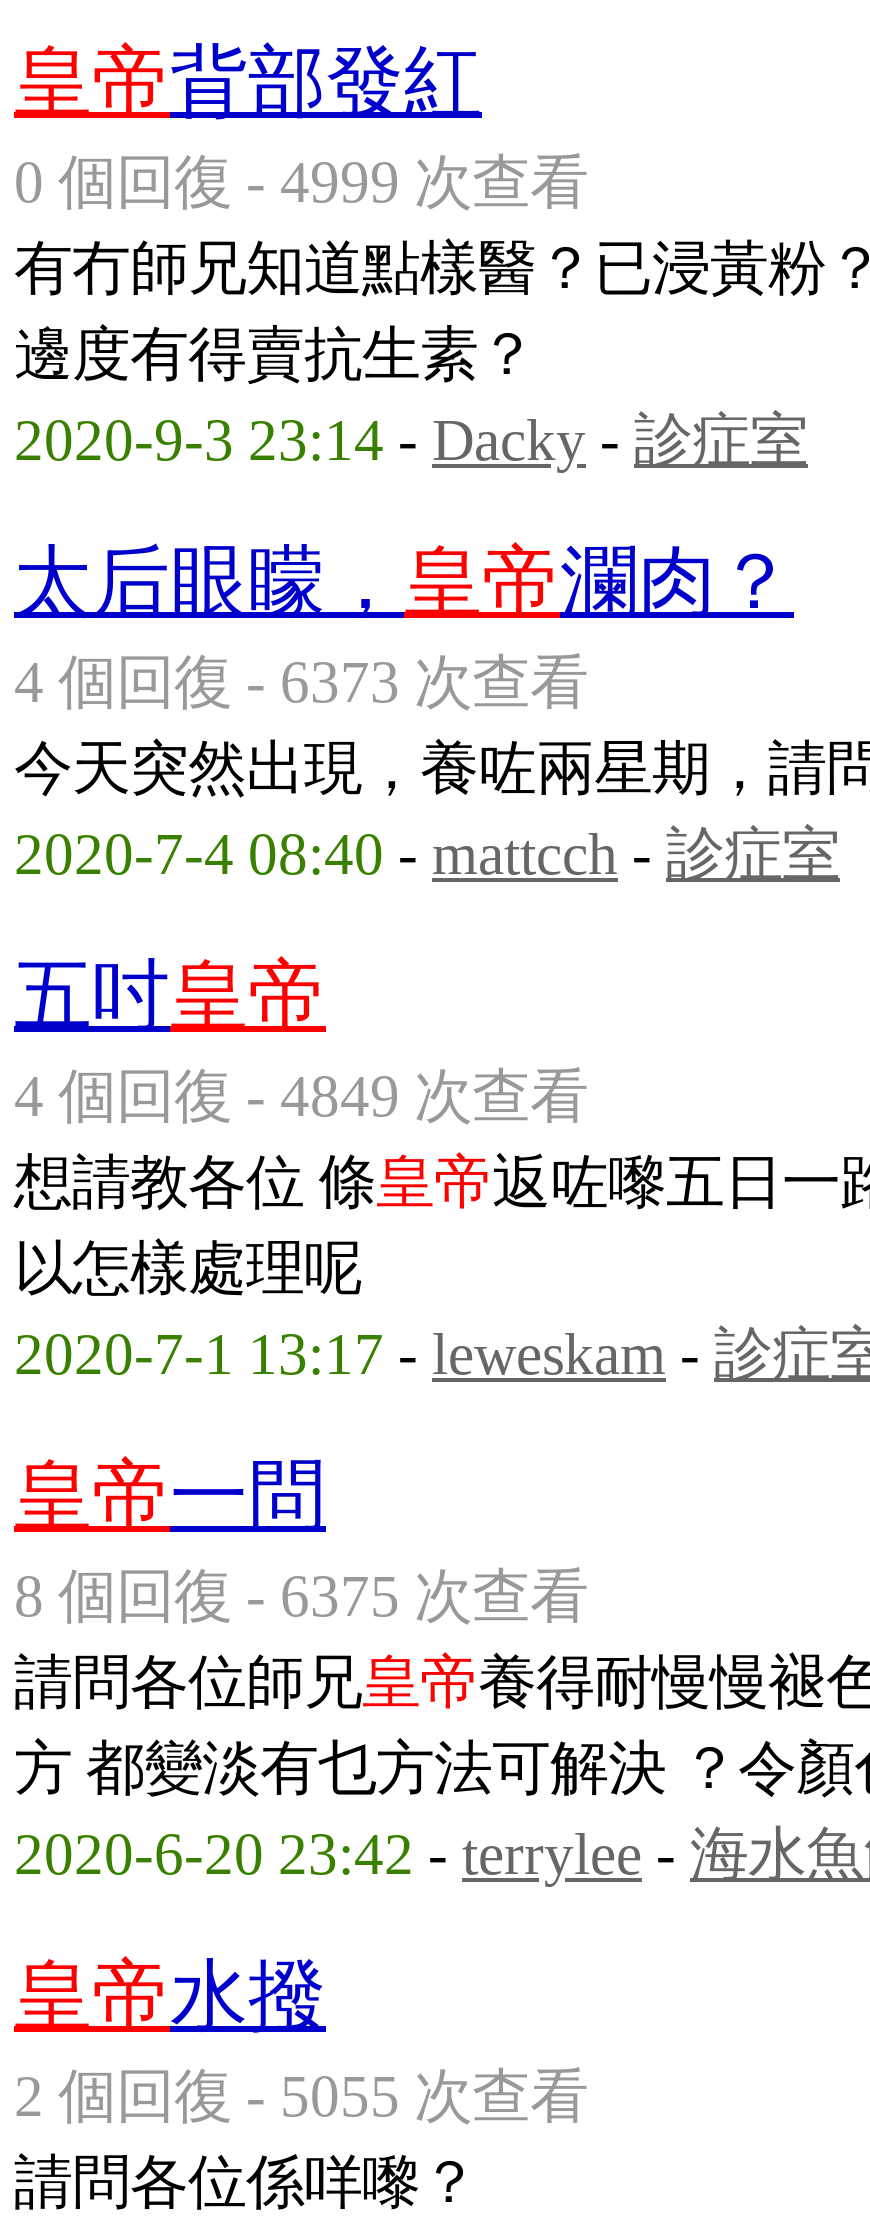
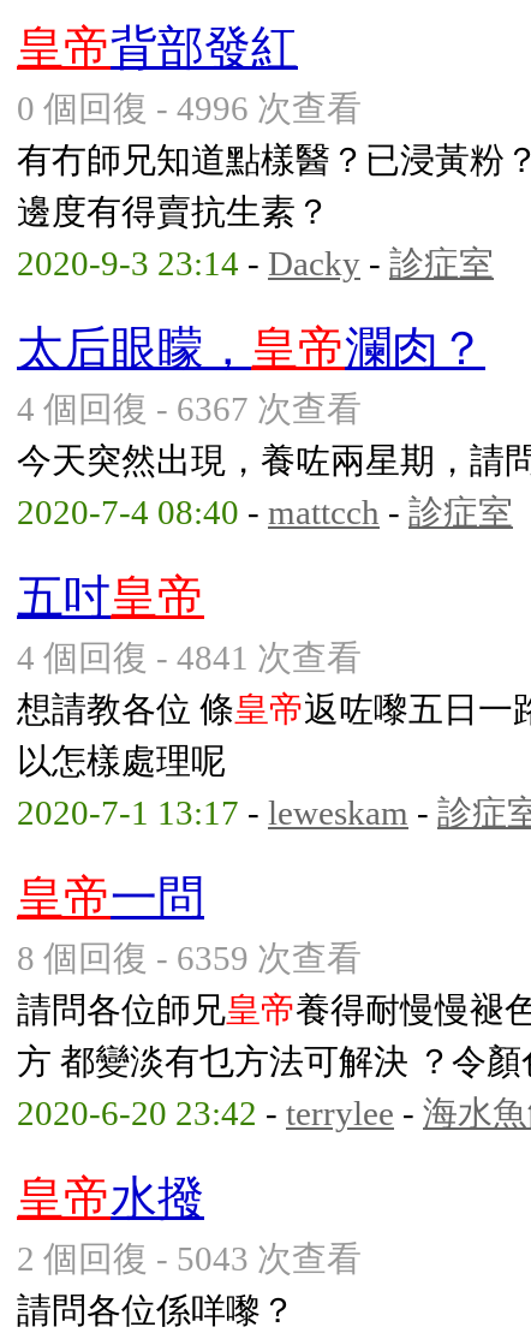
[14,150,588,214] 0 個回復 - 4999 次查看 -> [17,89,362,127] 0 個回復 - 4996 次查看
[14,650,588,714] 4 個回復 - 6373 次查看 -> [17,389,362,428] 4 個回復 - 6367 次查看
[14,1064,588,1128] 4 個回復 - 4849 次查看 -> [17,638,362,677] 4 個回復 - 4841 次查看
[14,1564,588,1628] 8 個回復 - 6375 次查看 -> [17,939,362,977] 8 個回復 - 6359 次查看
[14,2064,588,2128] 2 個回復 - 5055 次查看 -> [17,1239,362,1278] 2 個回復 - 5043 次查看

